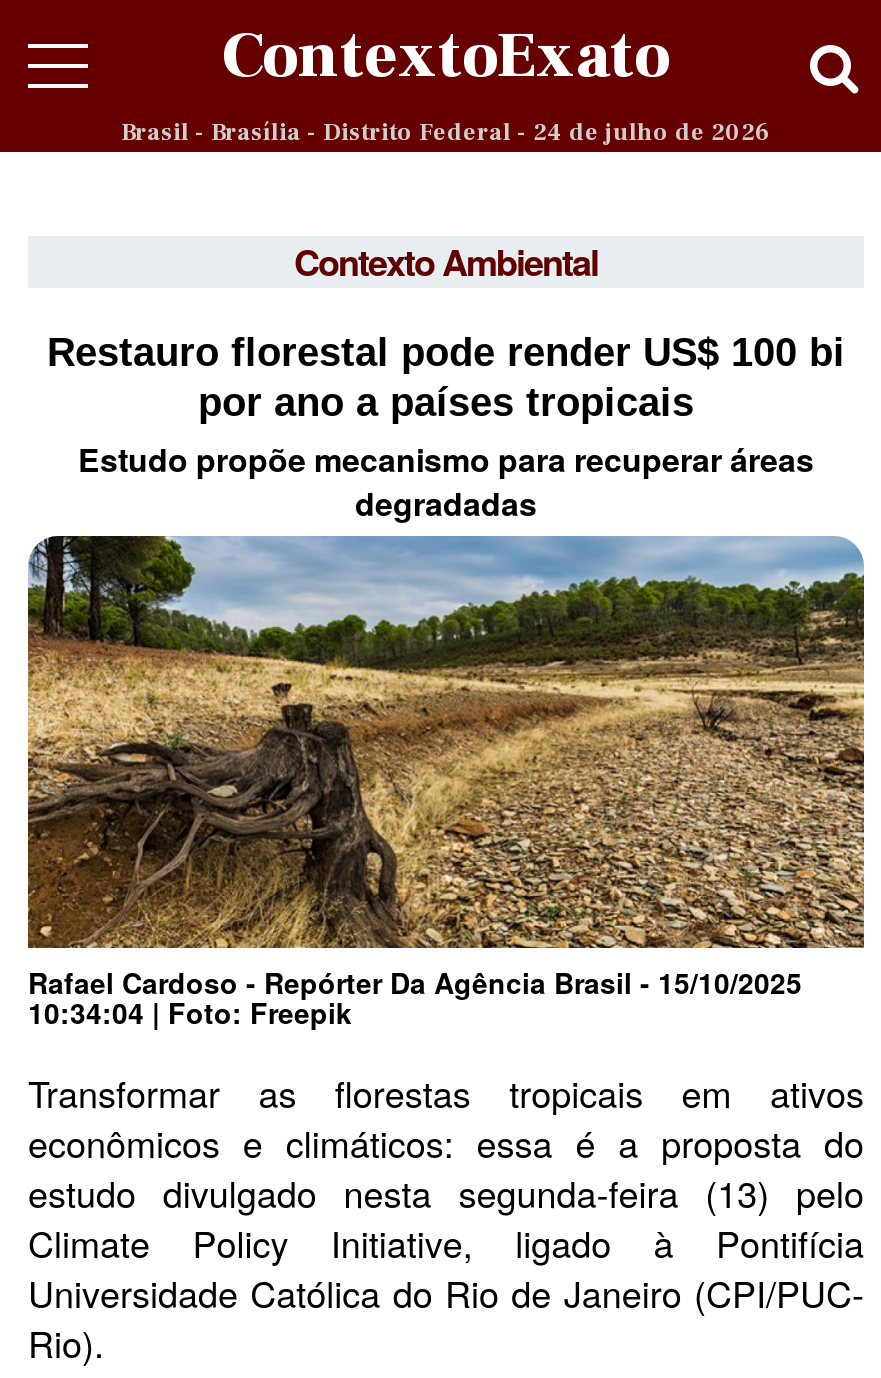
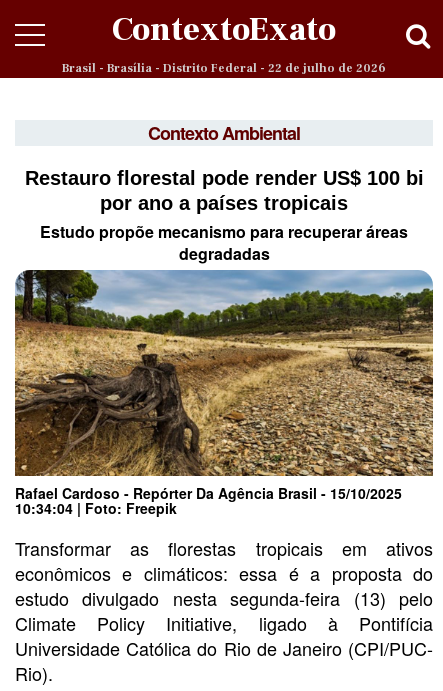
[121,118,771,148] Brasil - Brasília - Distrito Federal - 24 de julho de 2026 -> [62,61,386,76] Brasil - Brasília - Distrito Federal - 22 de julho de 2026

